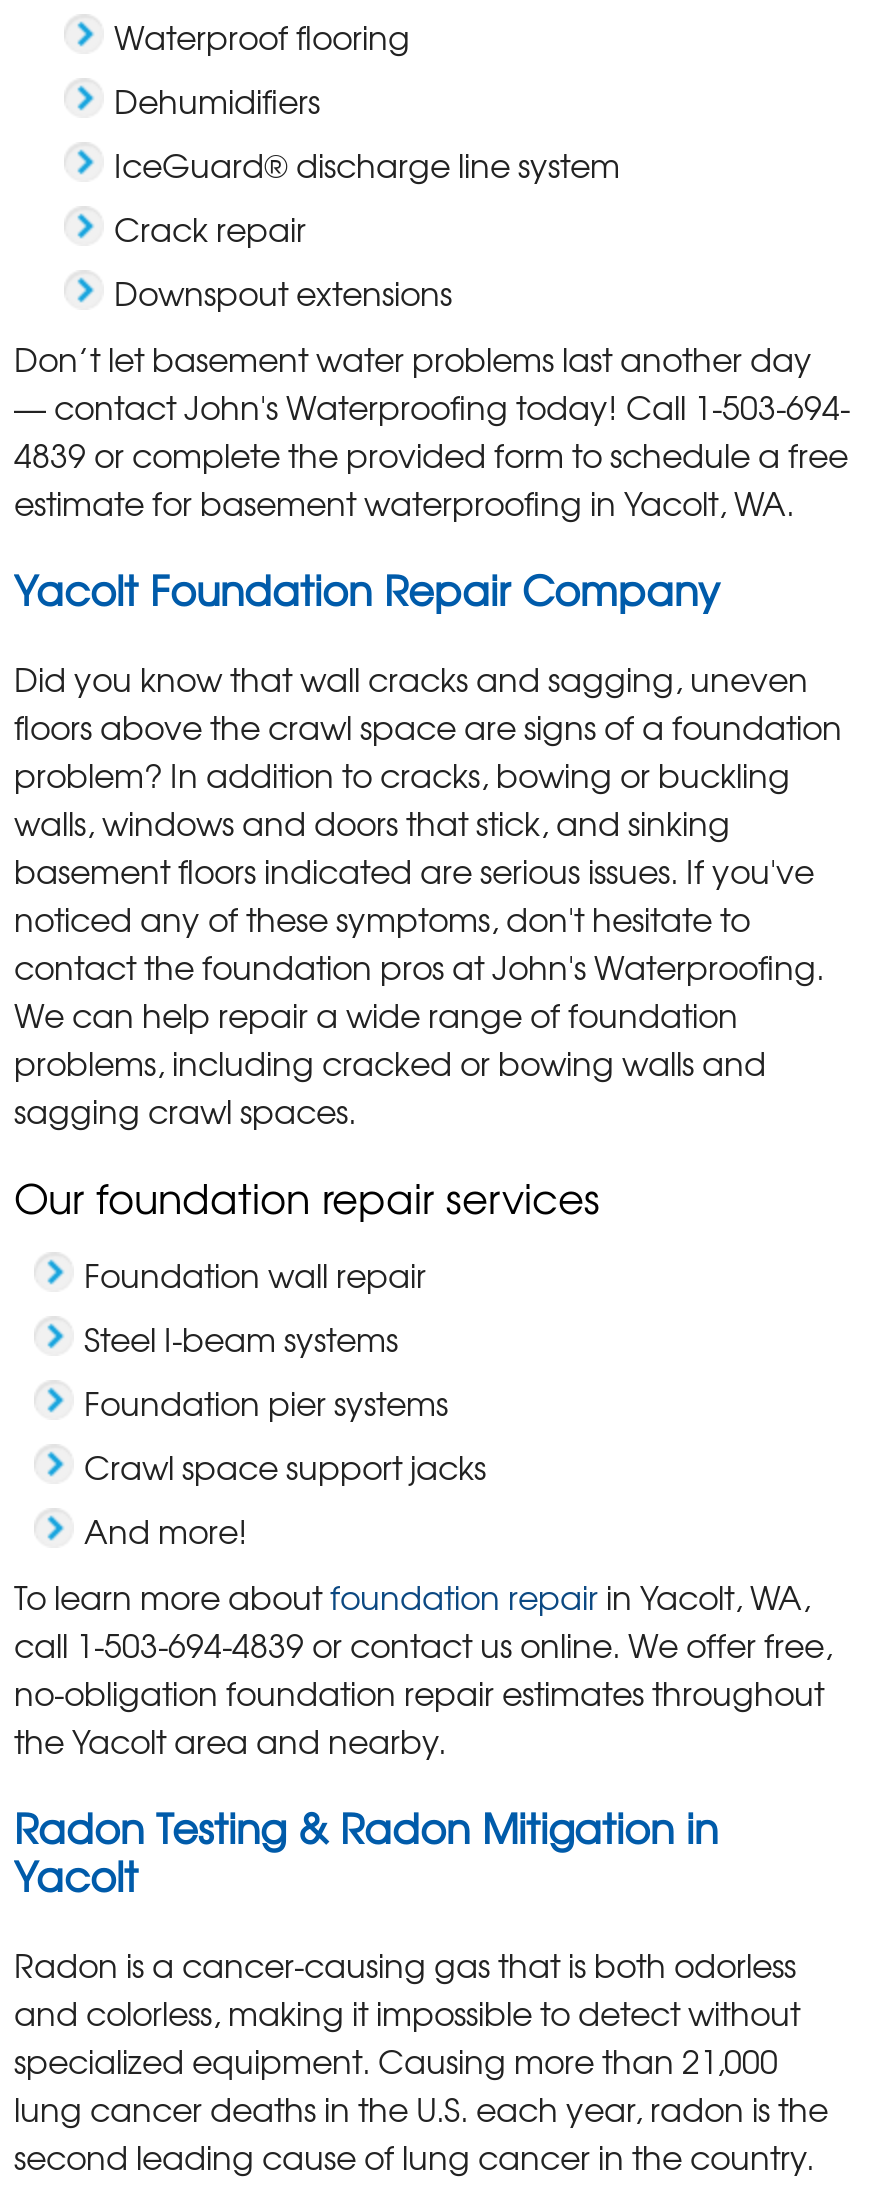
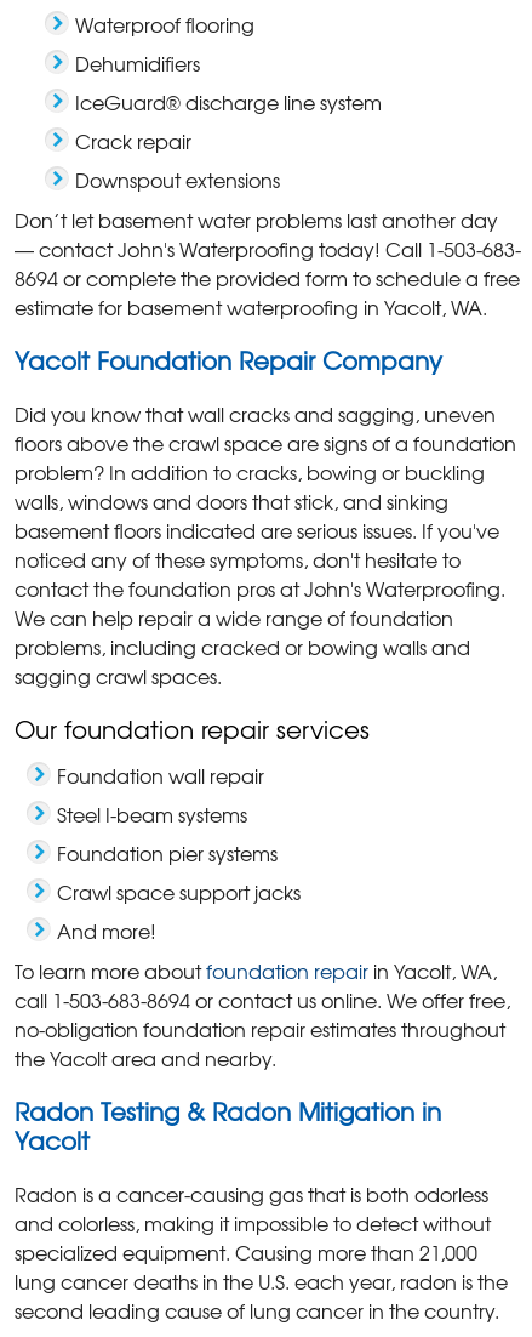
[14,383,850,431] — contact John's Waterproofing today! Call 1-503-694- -> [15,235,521,264] — contact John's Waterproofing today! Call 1-503-683-
[14,431,848,479] 4839 or complete the provided form to schedule a free -> [15,264,520,293] 8694 or complete the provided form to schedule a free
[14,1621,832,1669] call 1-503-694-4839 or contact us online. We offer free, -> [15,986,510,1015] call 1-503-683-8694 or contact us online. We offer free,

